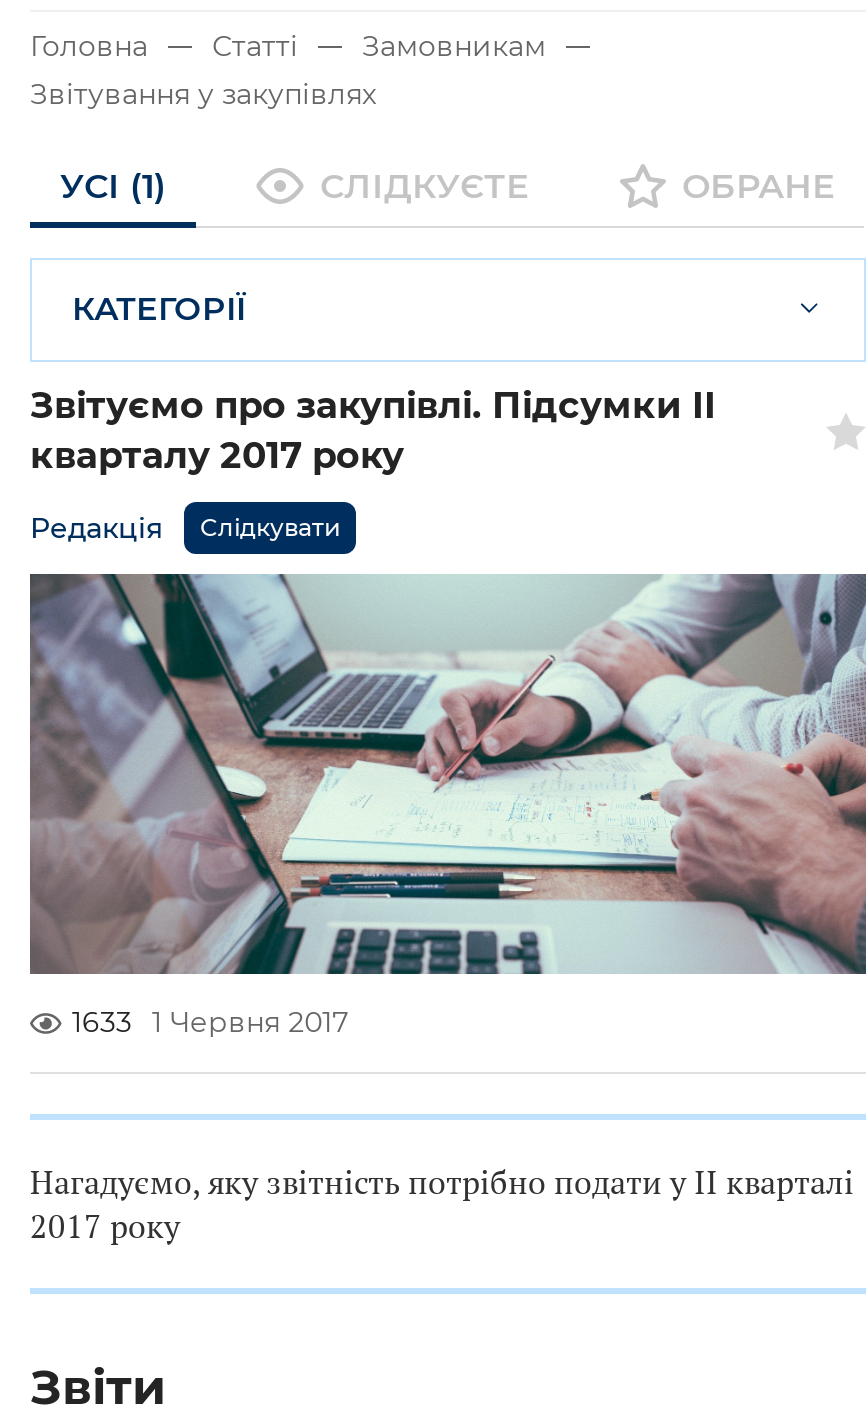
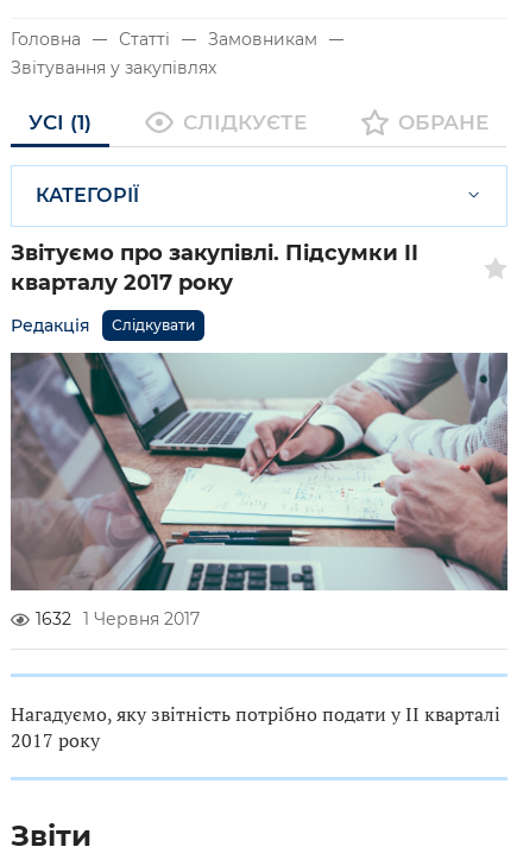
[72,1004,348,1040] 1633 1 Червня 2017 -> [36,608,200,630] 1632 1 Червня 2017

